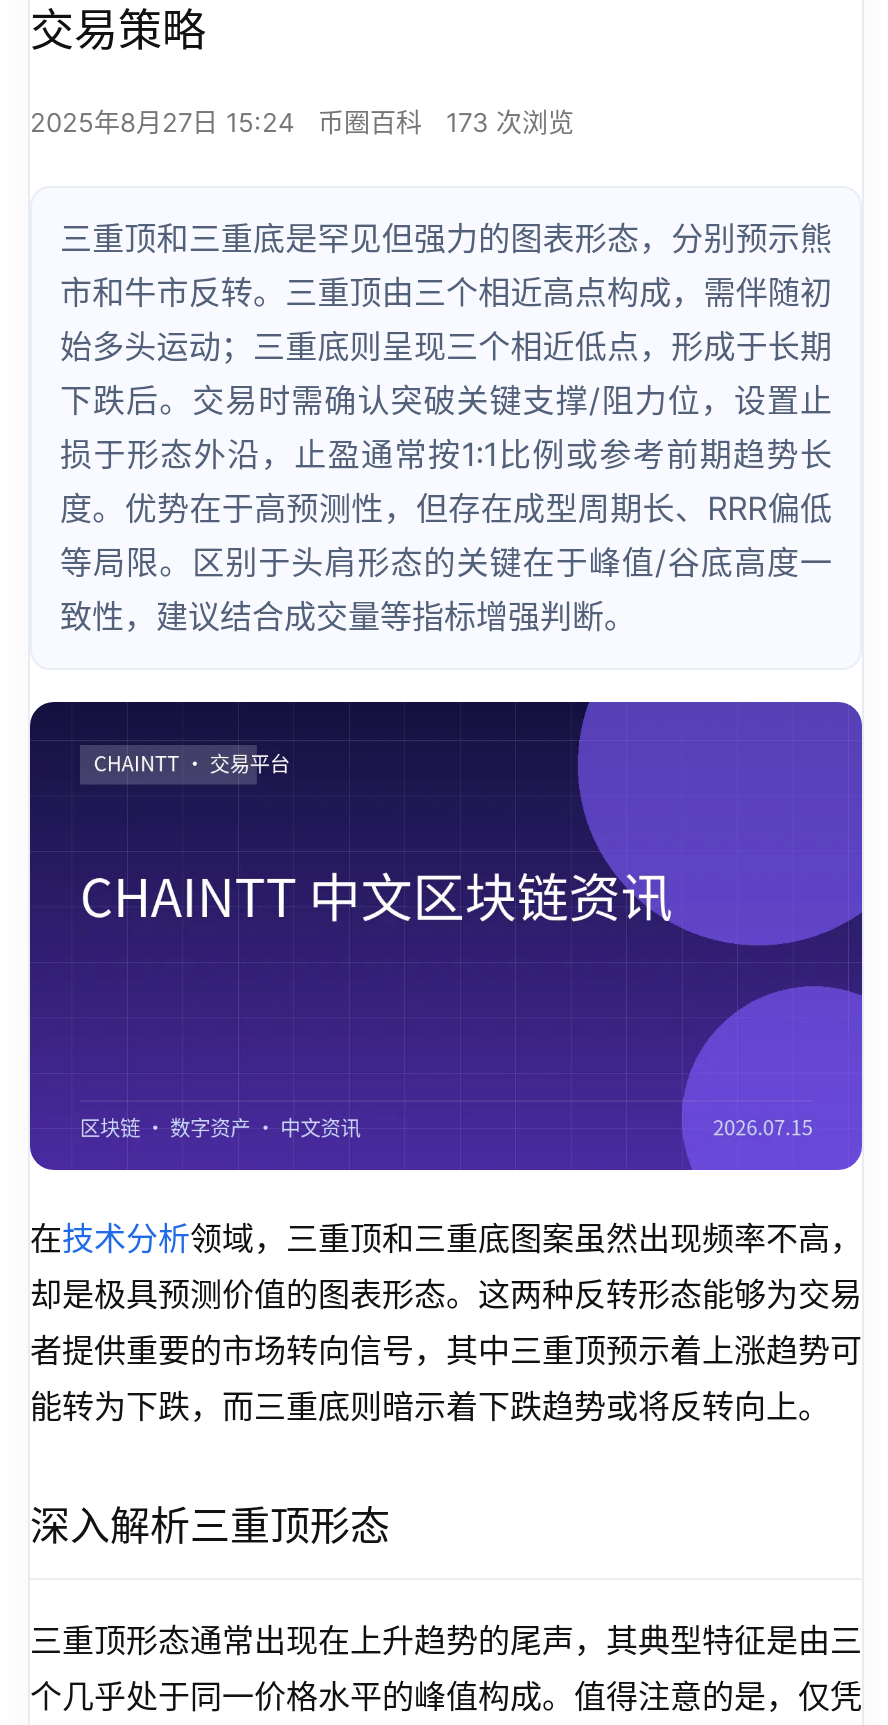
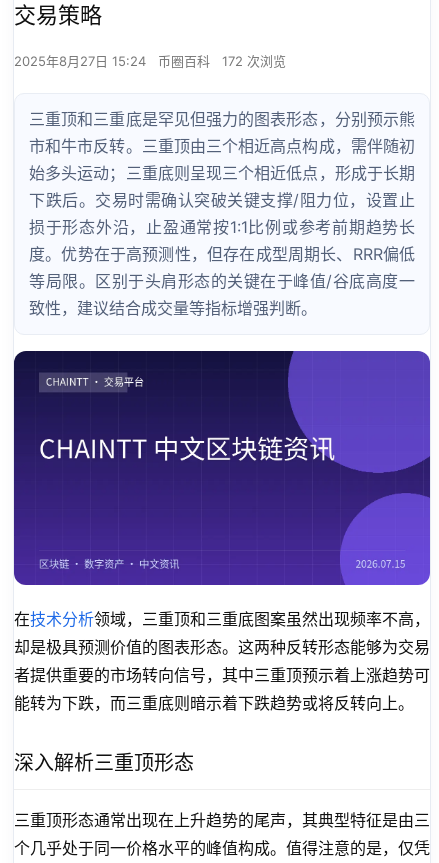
[30,106,574,138] 2025年8月27日 15:24 币圈百科 173 次浏览 -> [14,53,286,69] 2025年8月27日 15:24 币圈百科 172 次浏览

